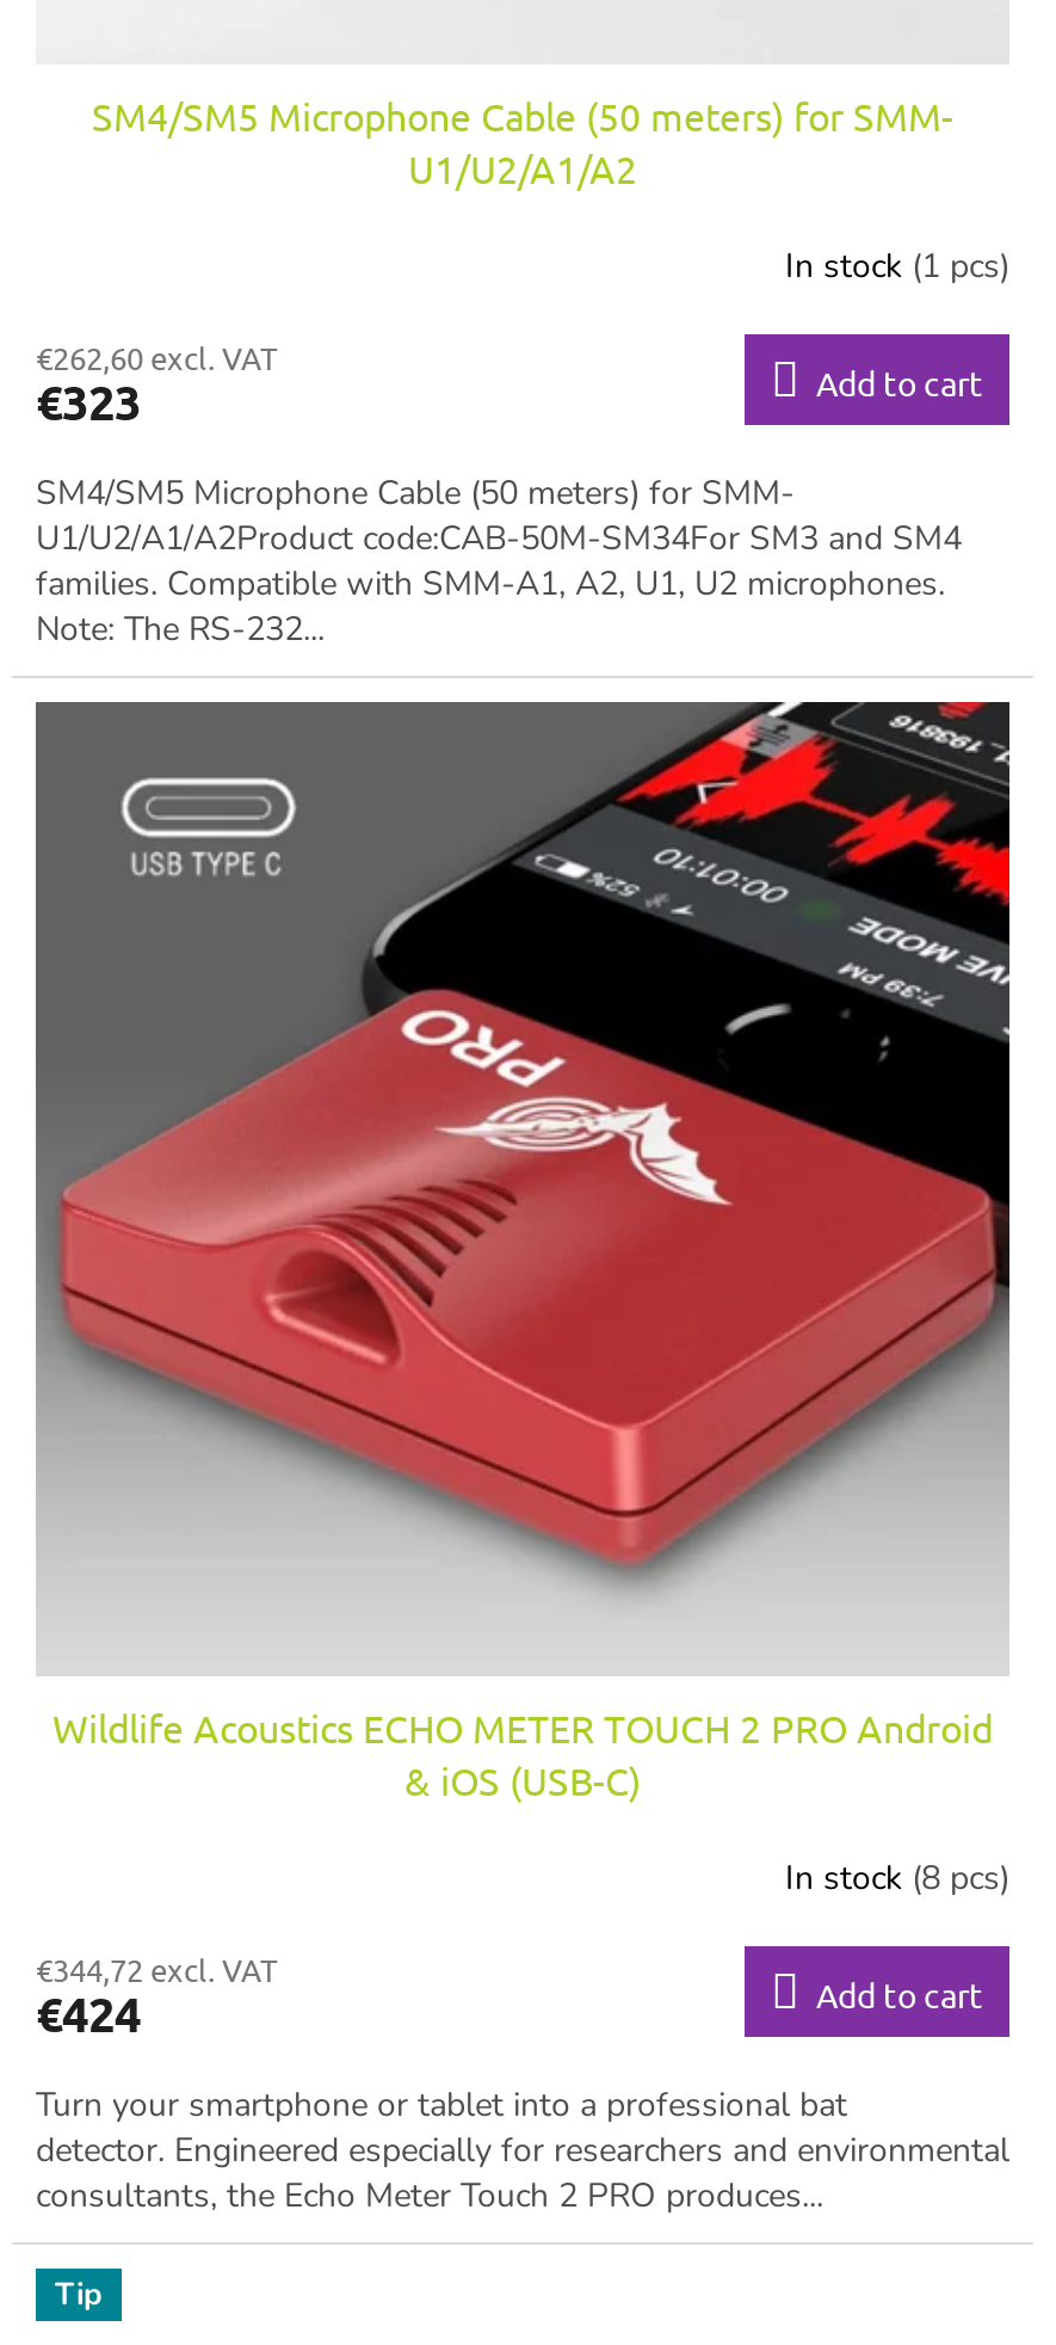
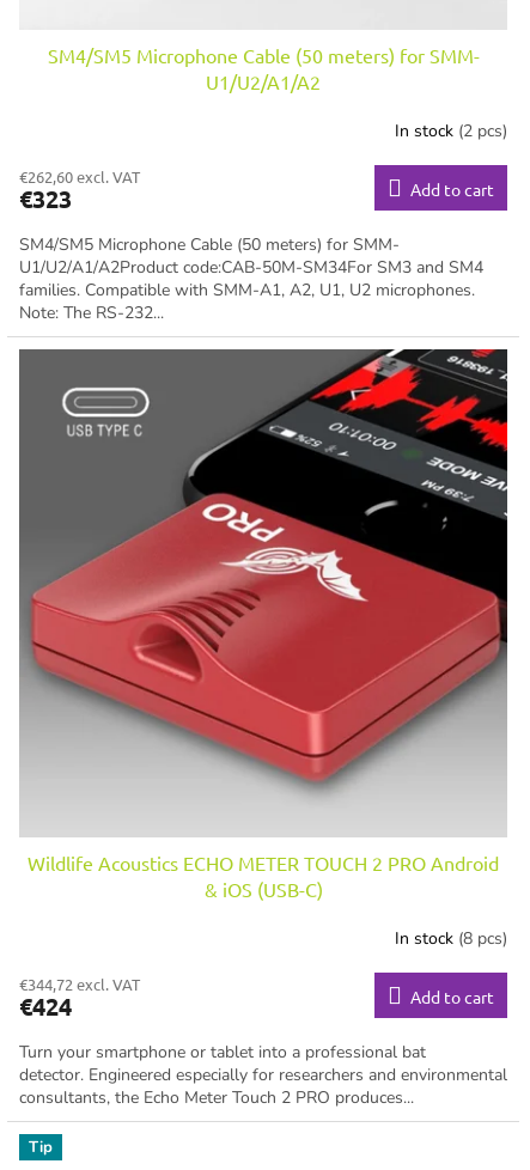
[785,243,1009,289] In stock (1 pcs) -> [395,120,507,142] In stock (2 pcs)

